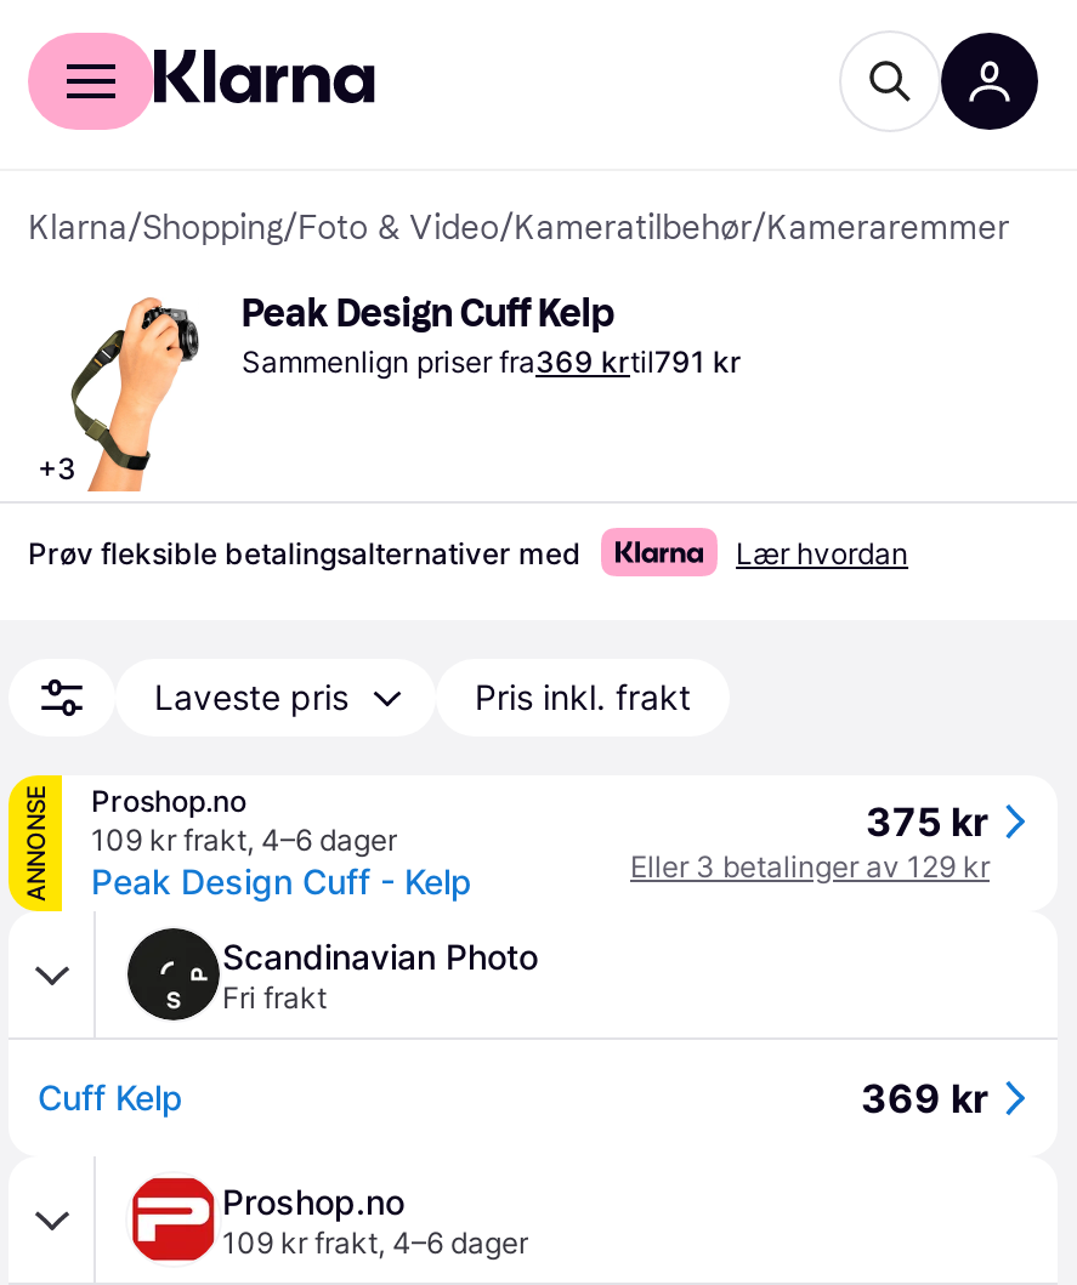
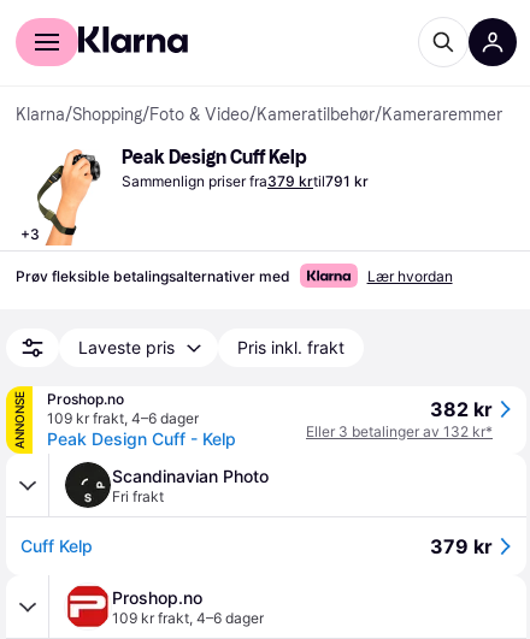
[242,343,742,380] Sammenlign priser fra369 krtil791 kr -> [122,172,369,190] Sammenlign priser fra379 krtil791 kr
[866,797,990,846] 375 kr -> [430,397,493,421] 382 kr
[630,848,990,885] Eller 3 betalinger av 129 kr -> [306,422,493,440] Eller 3 betalinger av 132 kr*
[861,1074,990,1122] 369 kr -> [430,534,493,558] 379 kr

